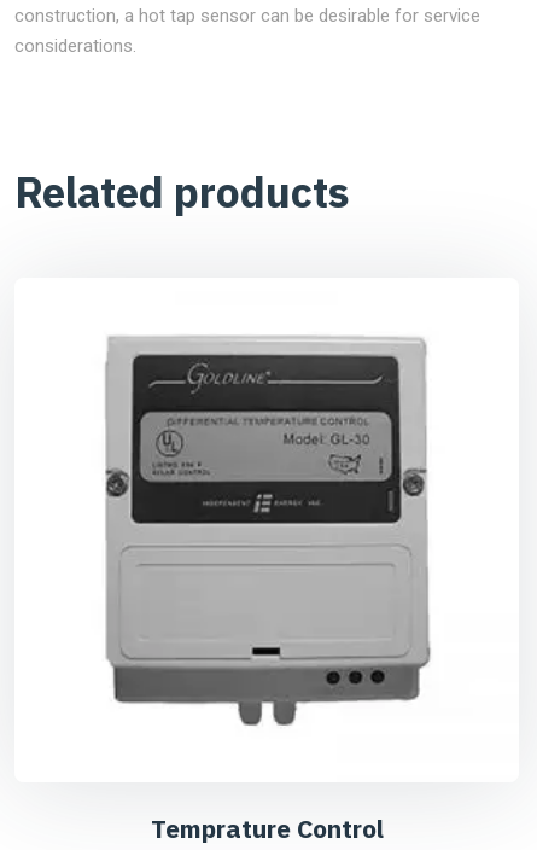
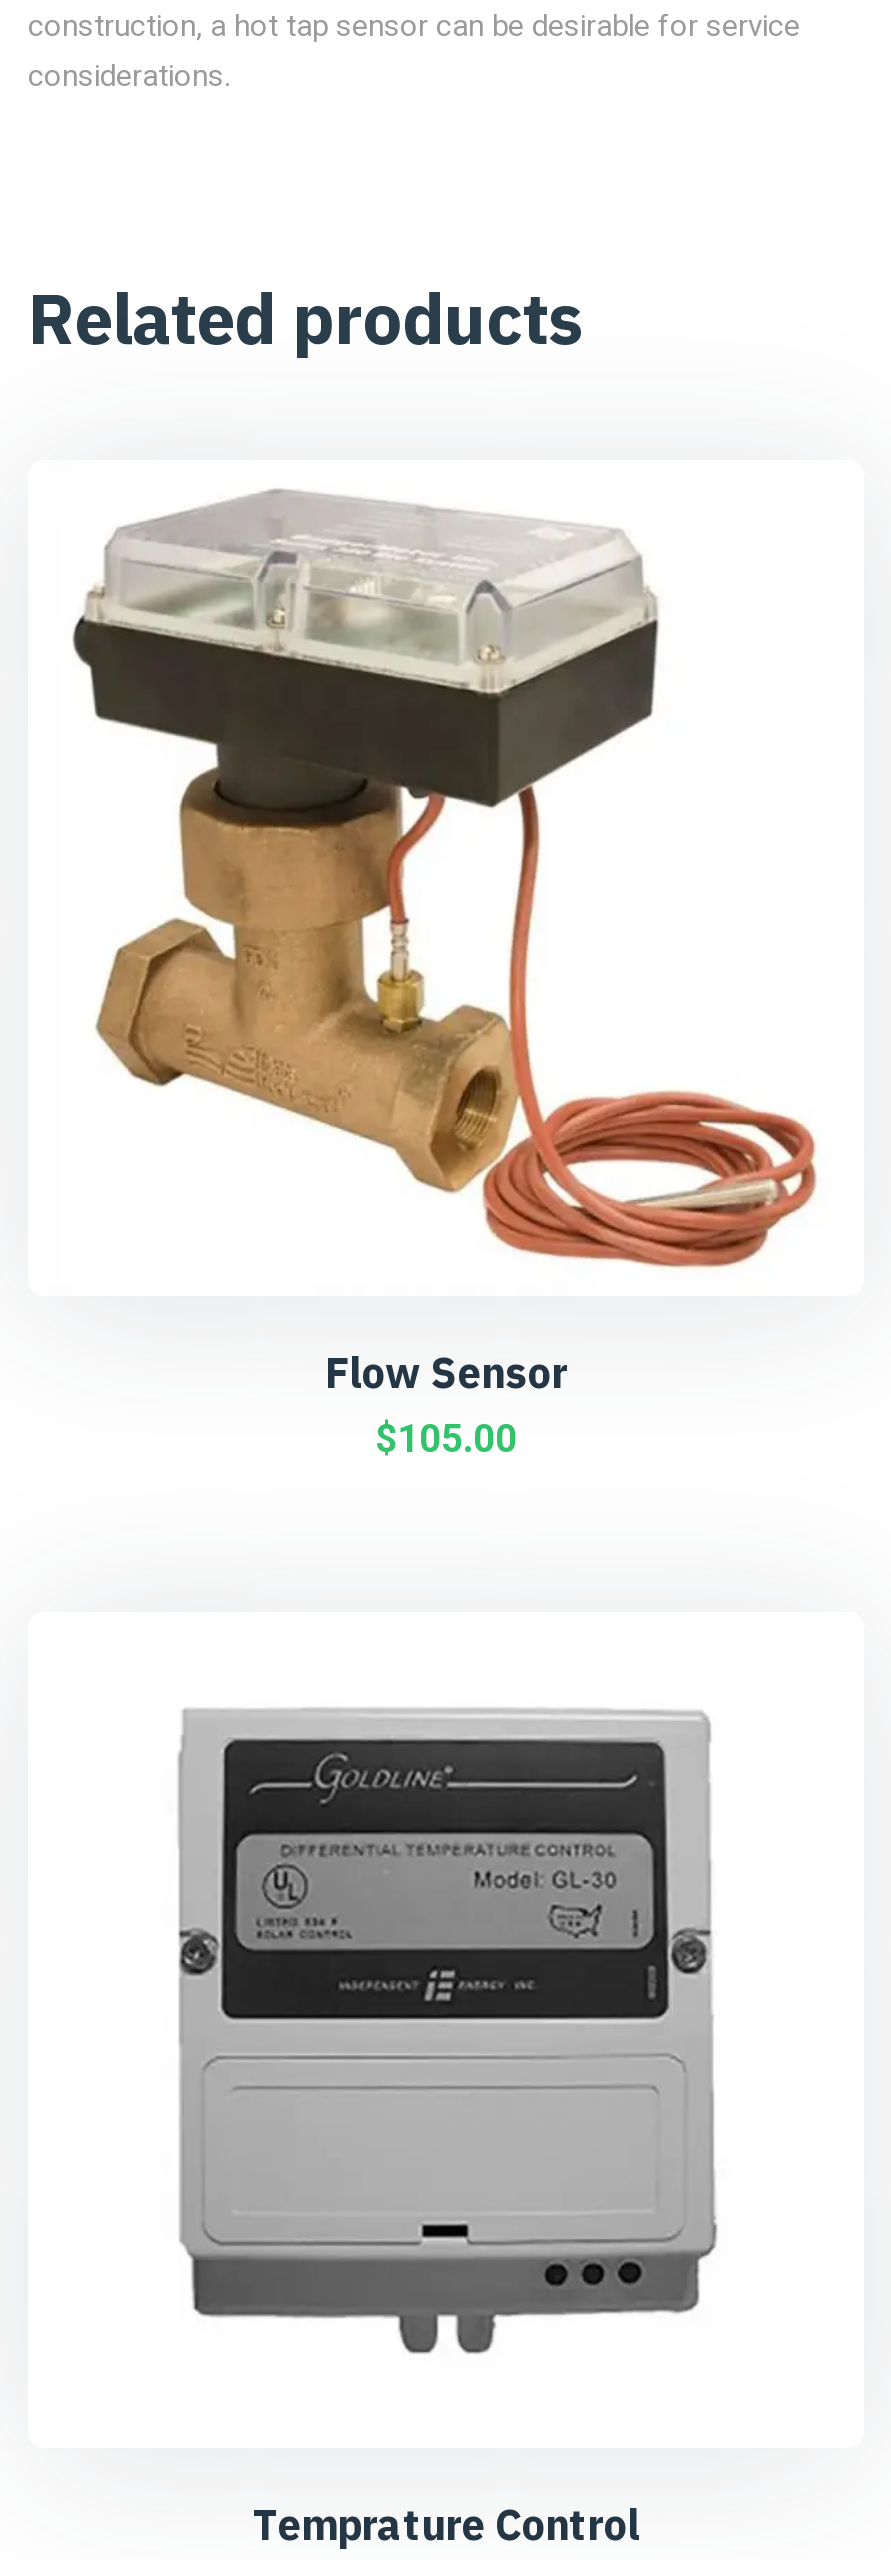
none -> [72,488,818,1462] [image] | Flow Sensor | $105.00

